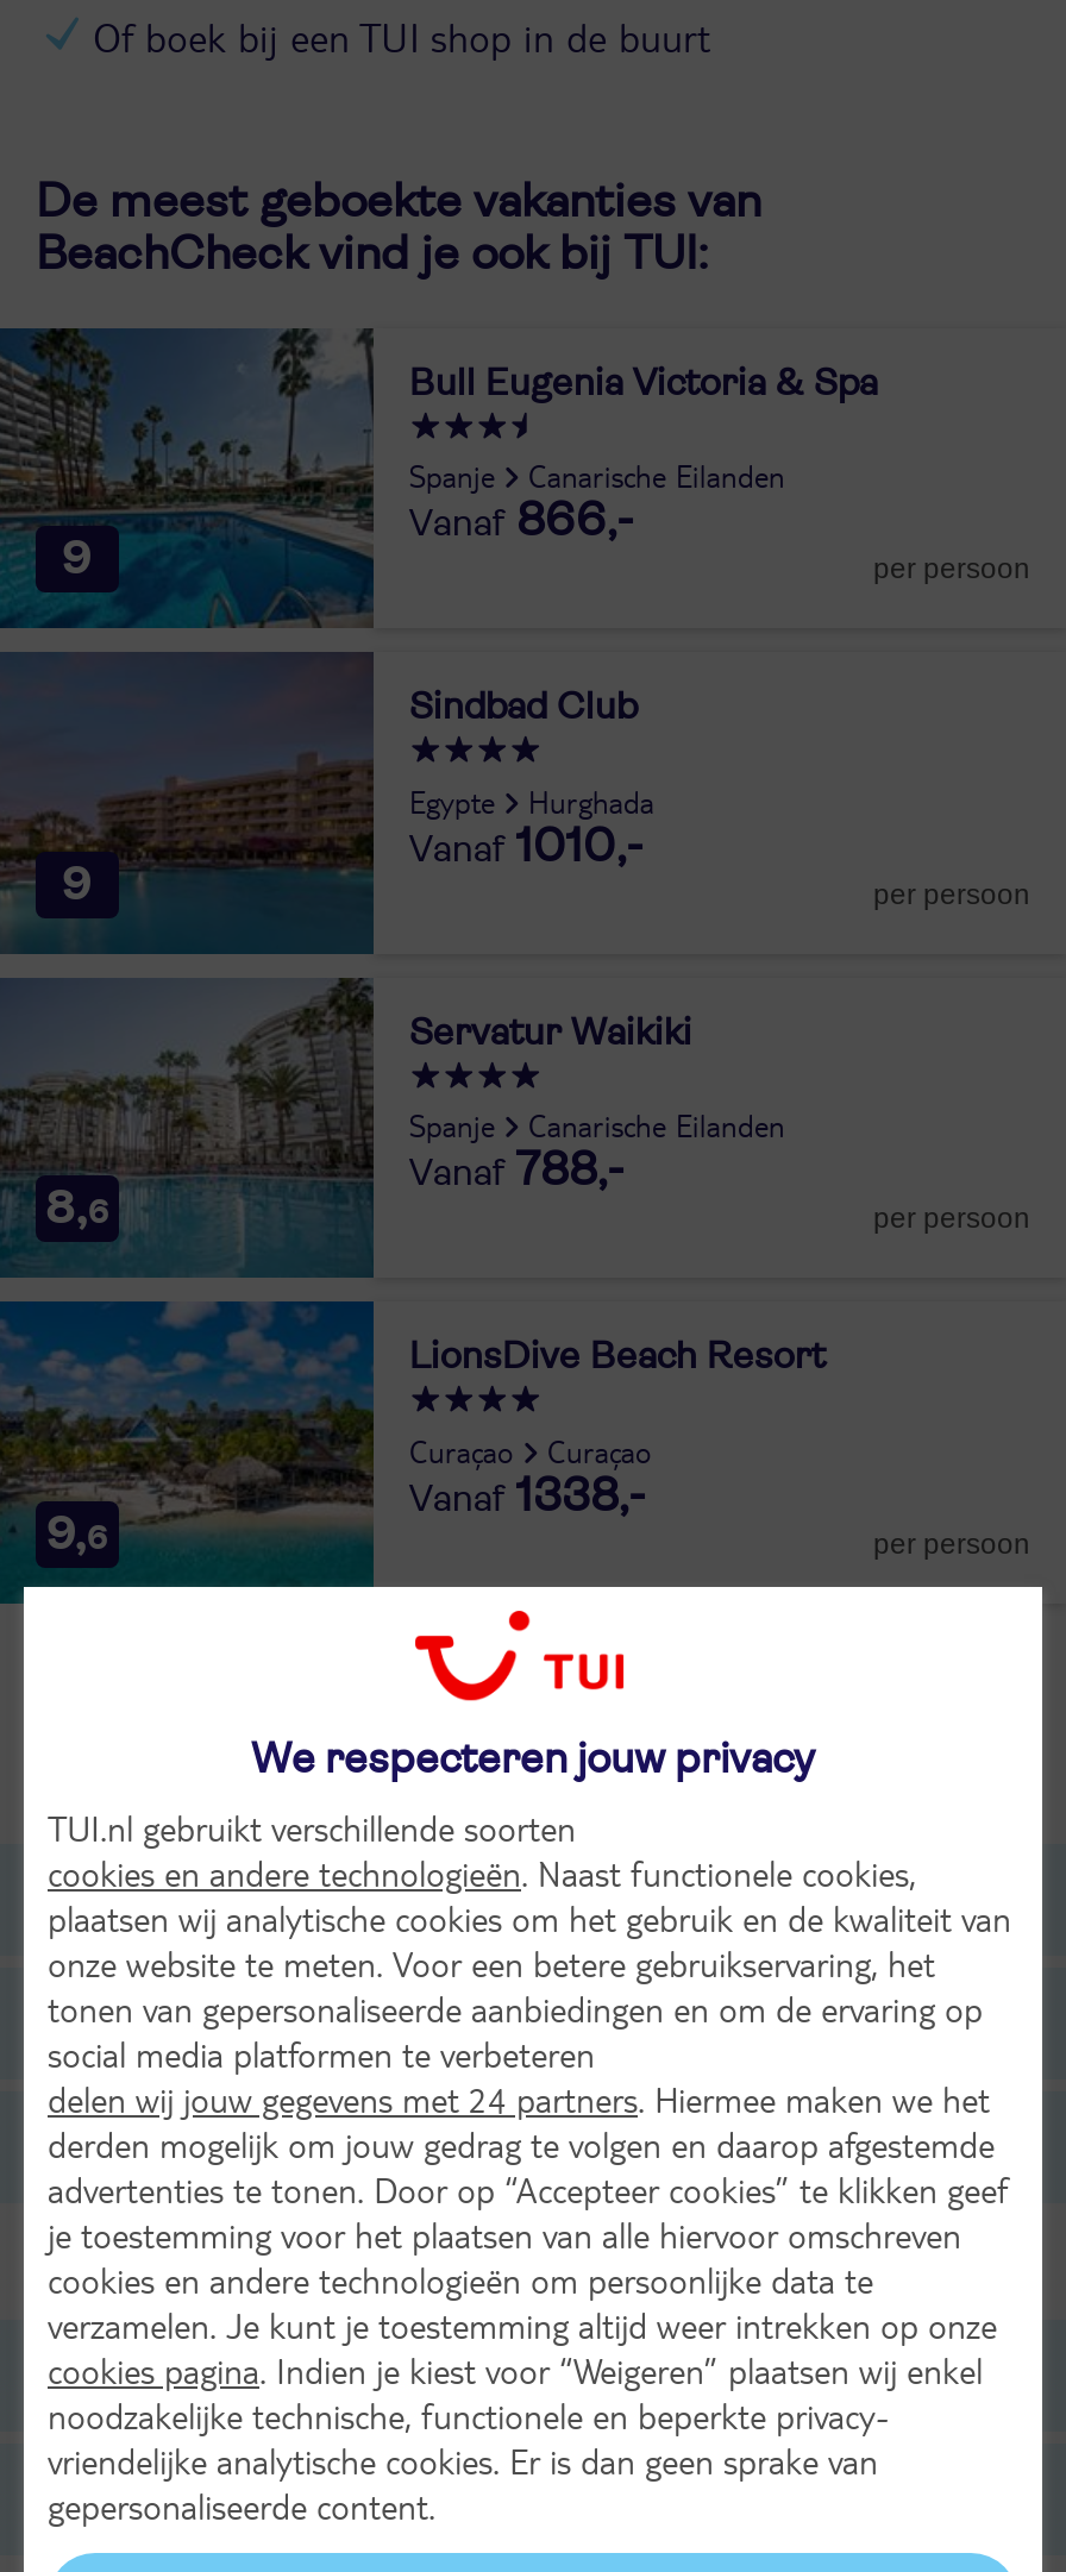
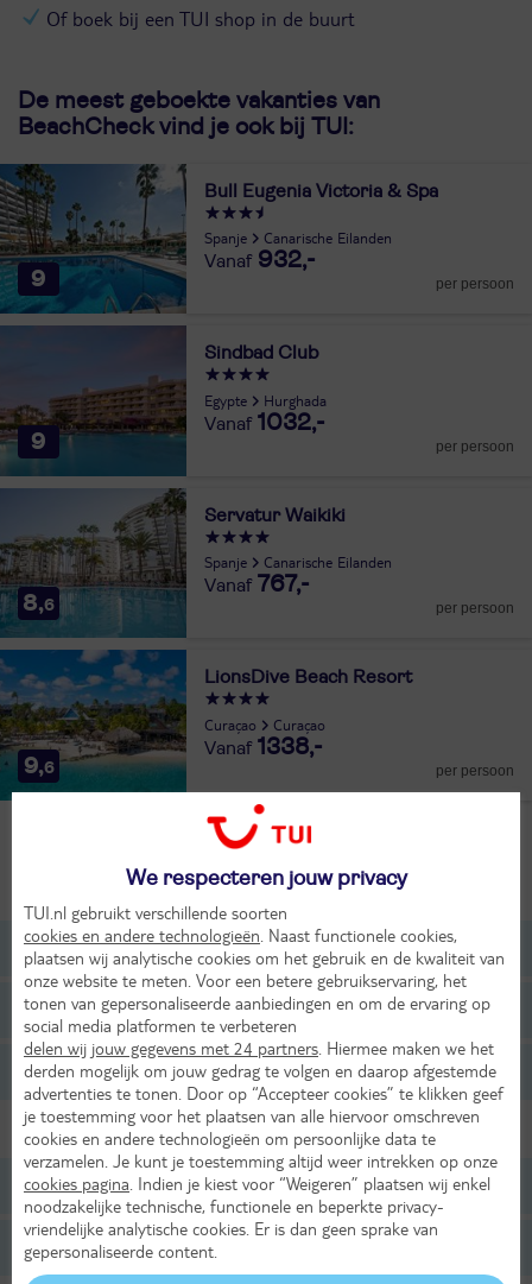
[516,497,635,545] 866,- -> [257,248,316,272] 932,-
[516,822,644,870] 1010,- -> [257,410,325,434] 1032,-
[516,1147,625,1195] 788,- -> [257,573,310,596] 767,-

